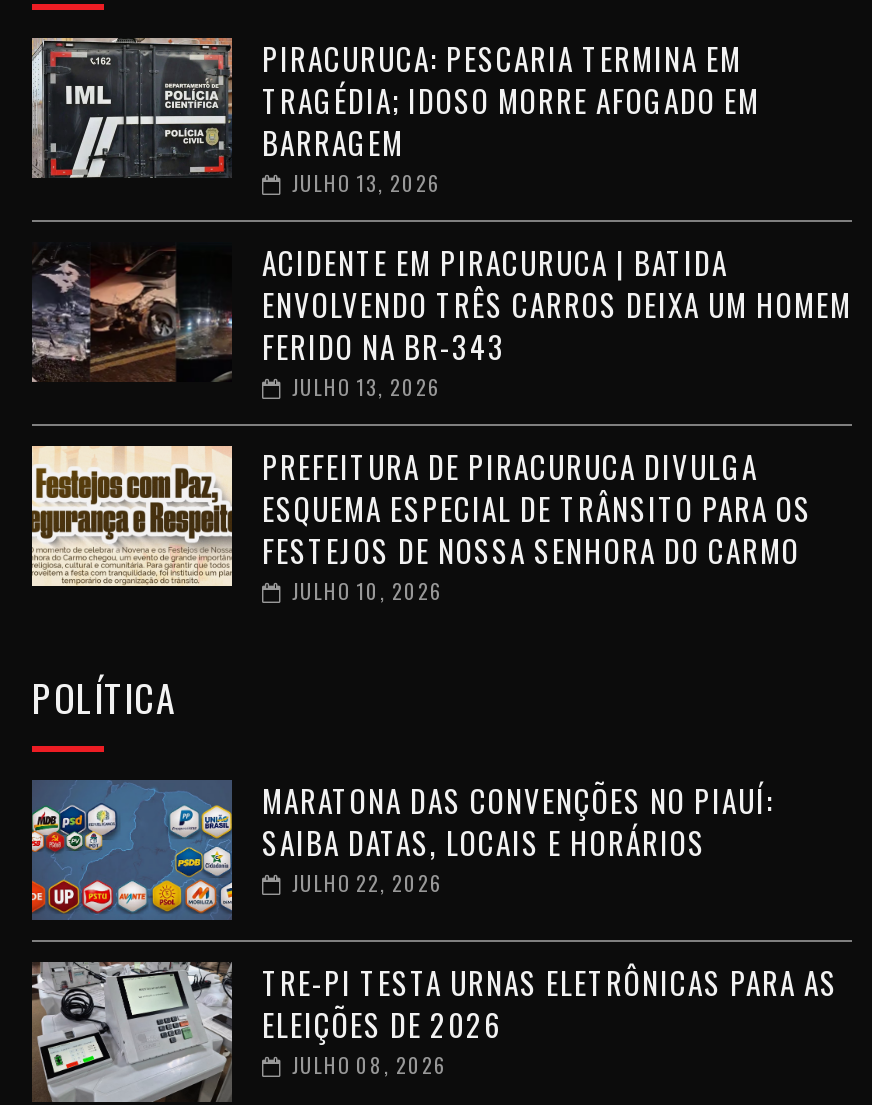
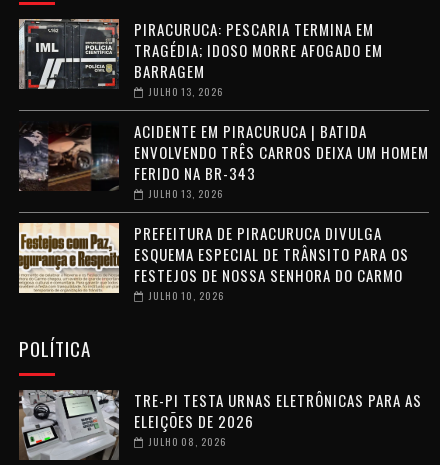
[30,779,774,922] [image] | MARATONA DAS CONVENÇÕES NO PIAUÍ: | SAIBA DATAS, LOCAIS E HORÁRIOS | JULHO 22, 2026 -> none

